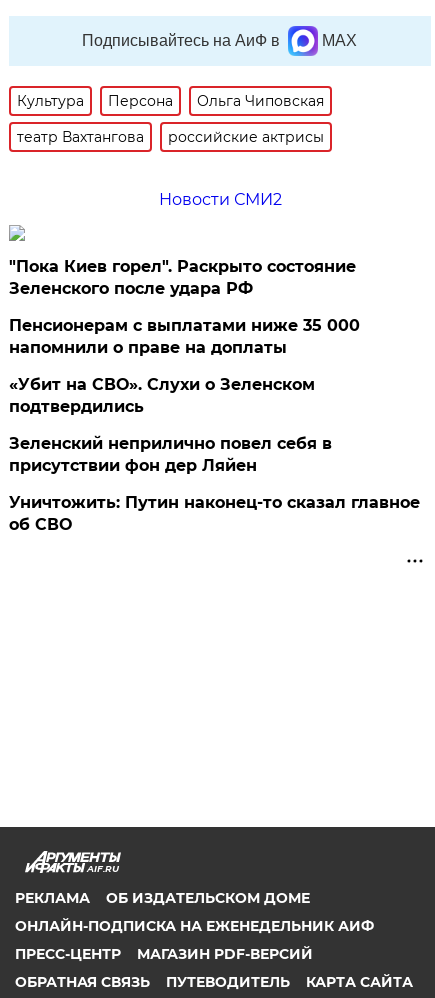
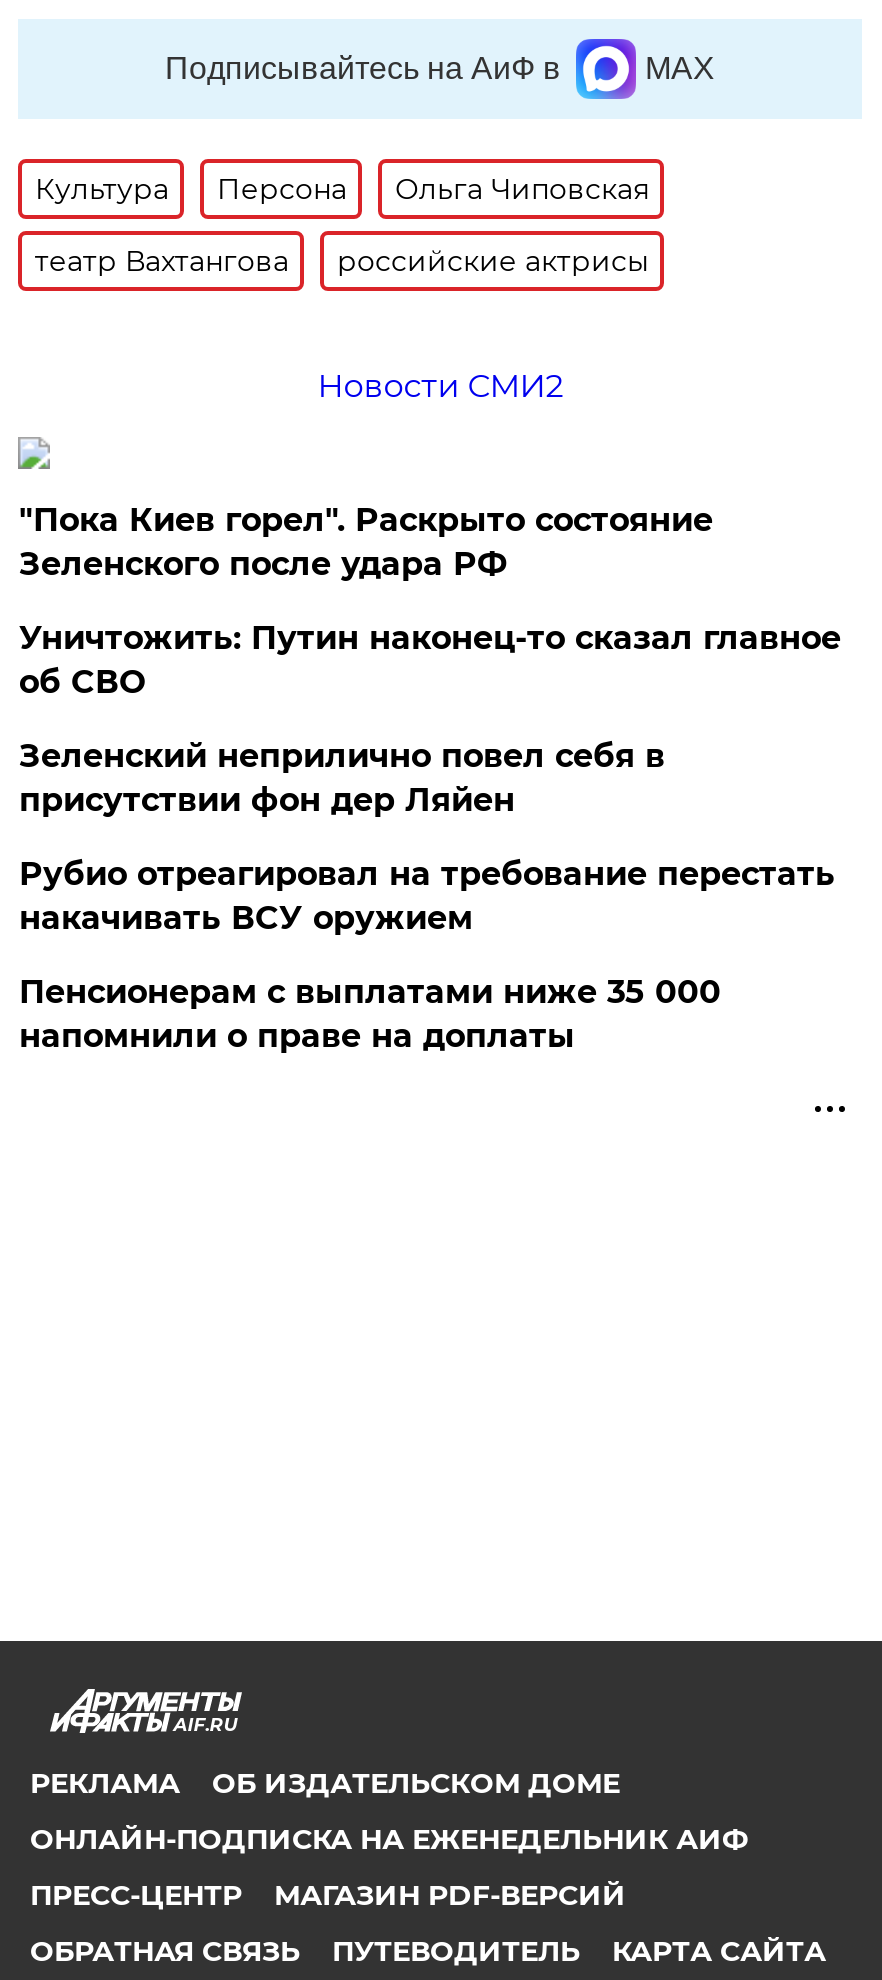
none -> [19,854,835,936] Рубио отреагировал на требование перестать | накачивать ВСУ оружием
moved [9,315,360,356] -> [19,972,721,1054]: Пенсионерам с выплатами ниже 35 000 | напомнили о праве на доплаты
[9,374,315,415] «Убит на СВО». Слухи о Зеленском | подтвердились -> none
moved [9,433,420,533] -> [19,618,841,818]: Зеленский неприлично повел cебя в | присутствии фон дер Ляйен | Уничтожить: Путин наконец-то сказал главное | об СВО

